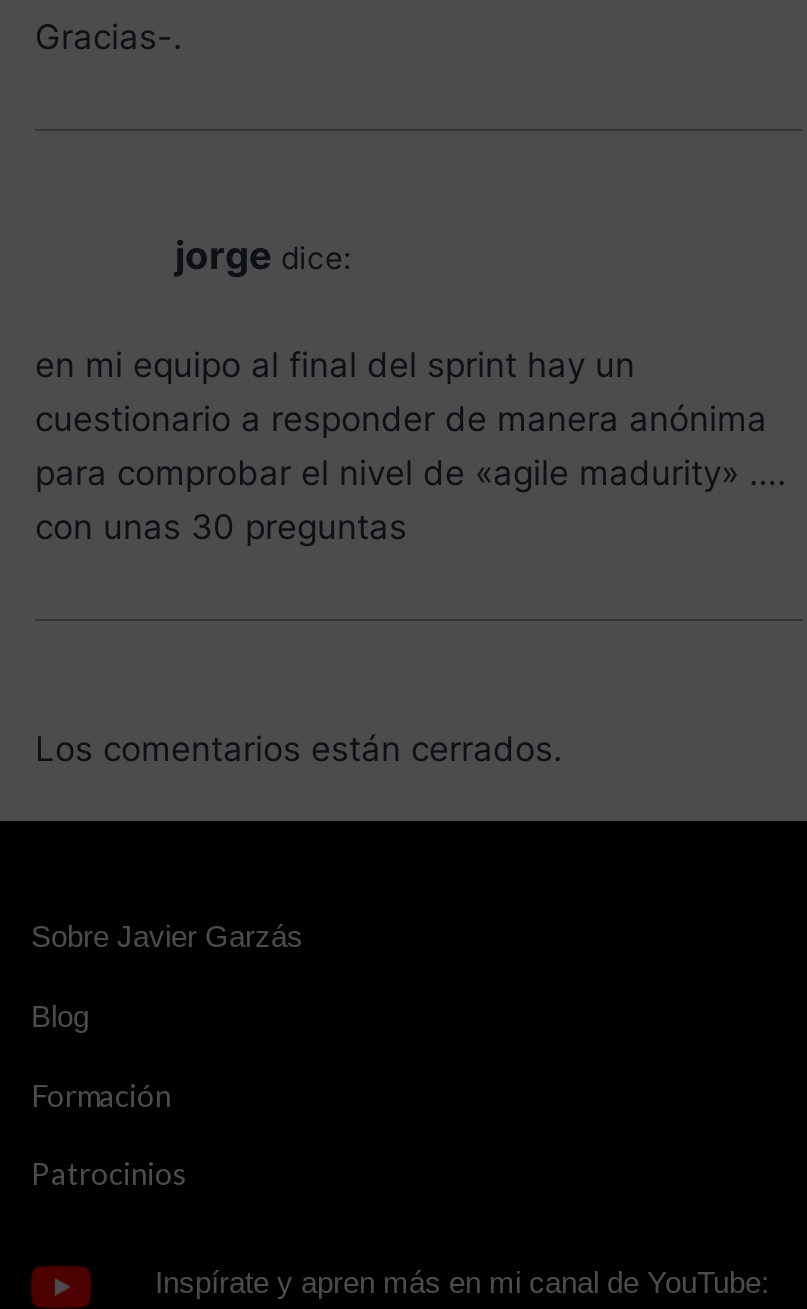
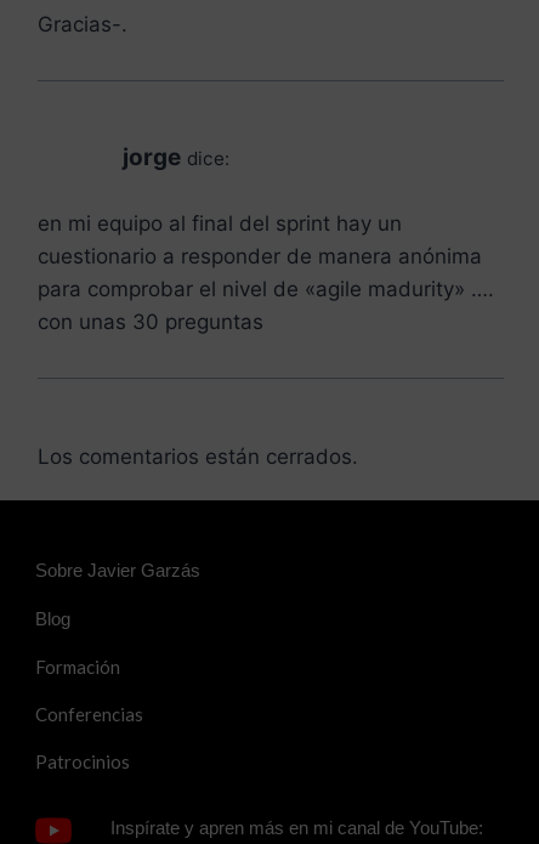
none -> [35,703,143,725] Conferencias

